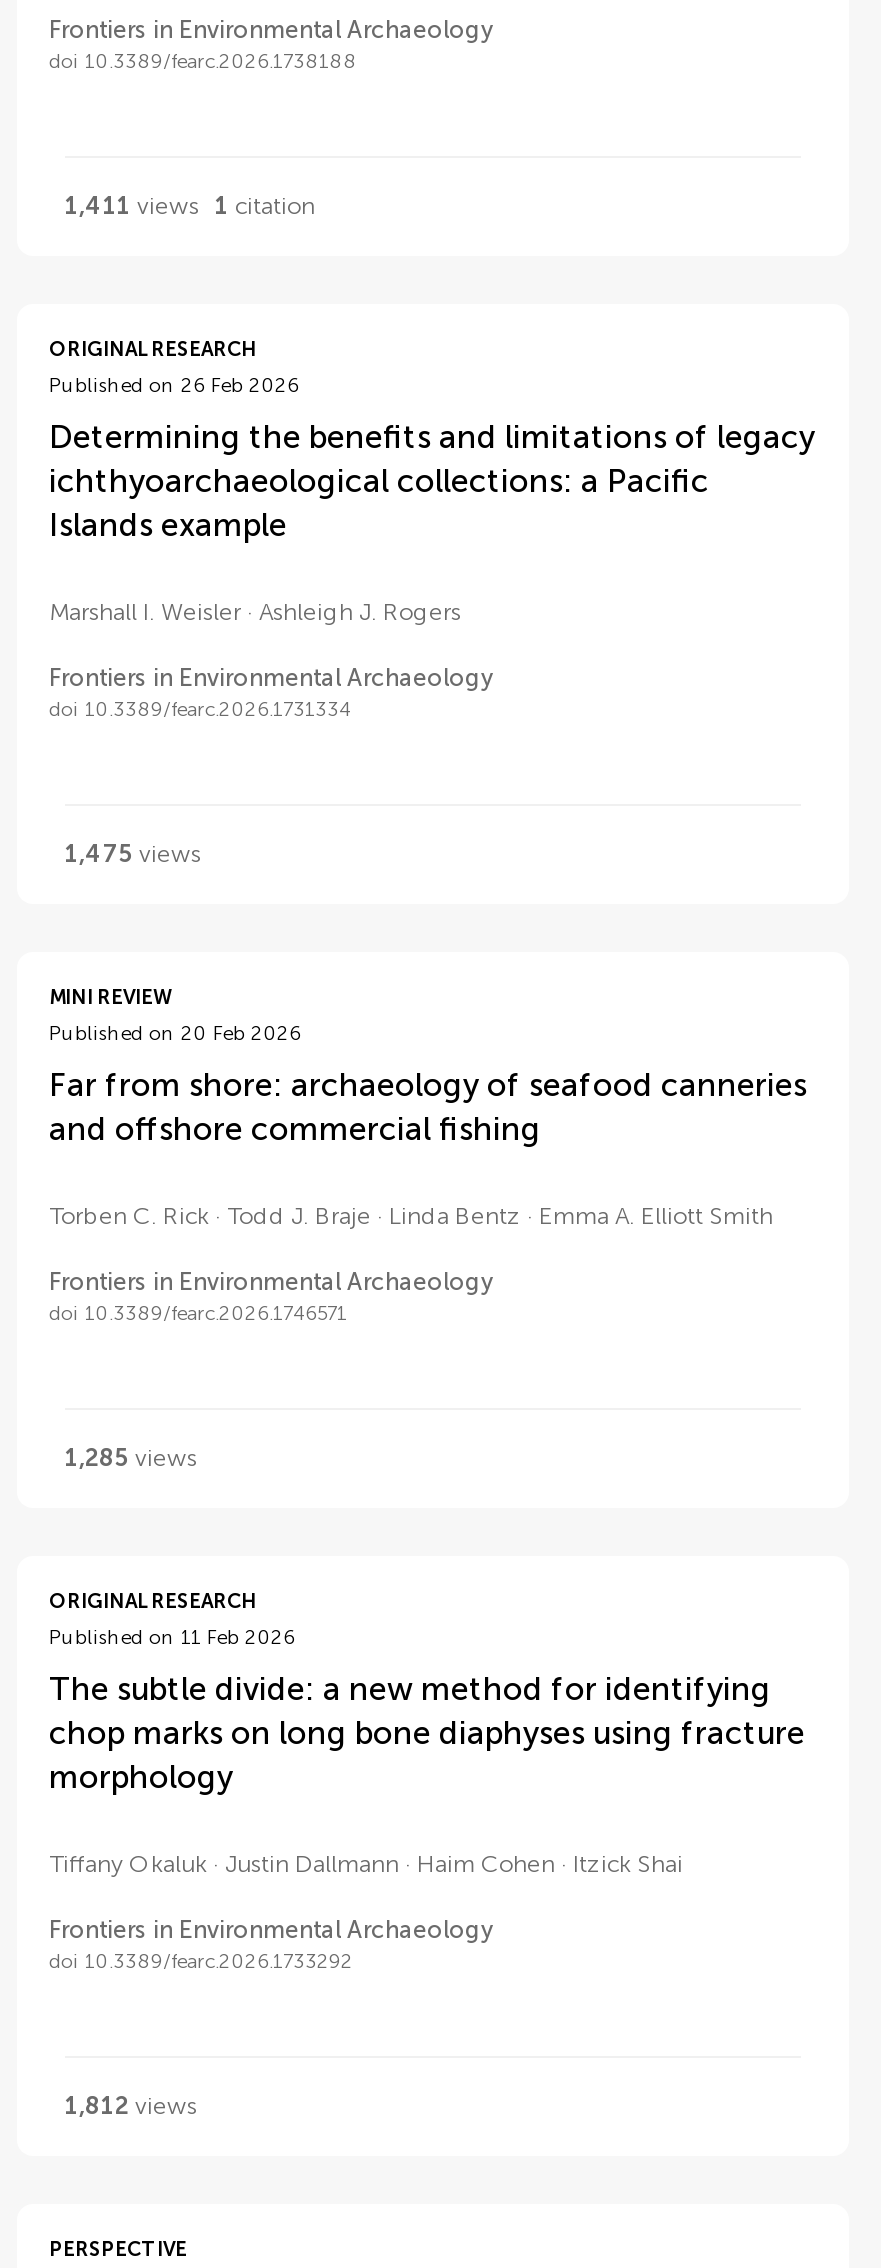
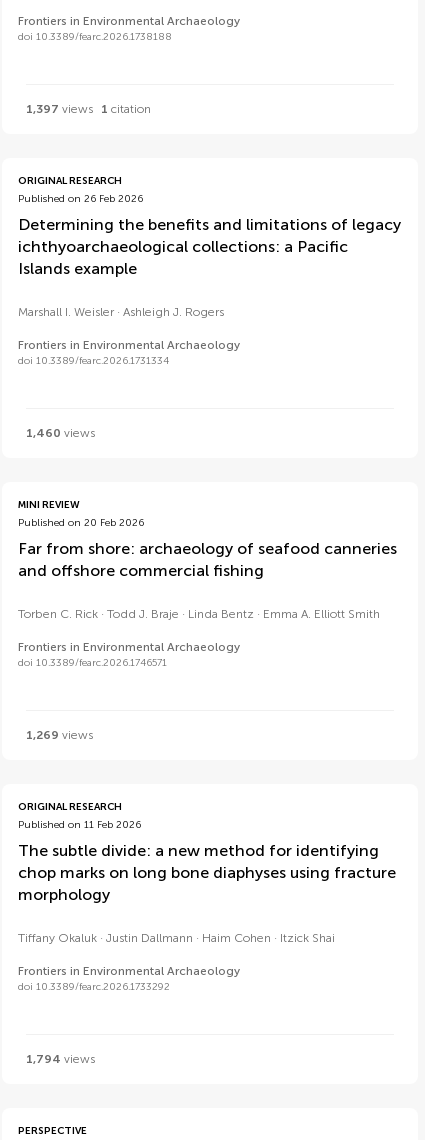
[65,192,315,220] 1,411 views 1 citation -> [26,102,151,116] 1,397 views 1 citation
[65,840,201,868] 1,475 views -> [26,426,95,440] 1,460 views
[65,1444,197,1472] 1,285 views -> [26,728,93,742] 1,269 views
[65,2092,197,2120] 1,812 views -> [26,1052,95,1066] 1,794 views

